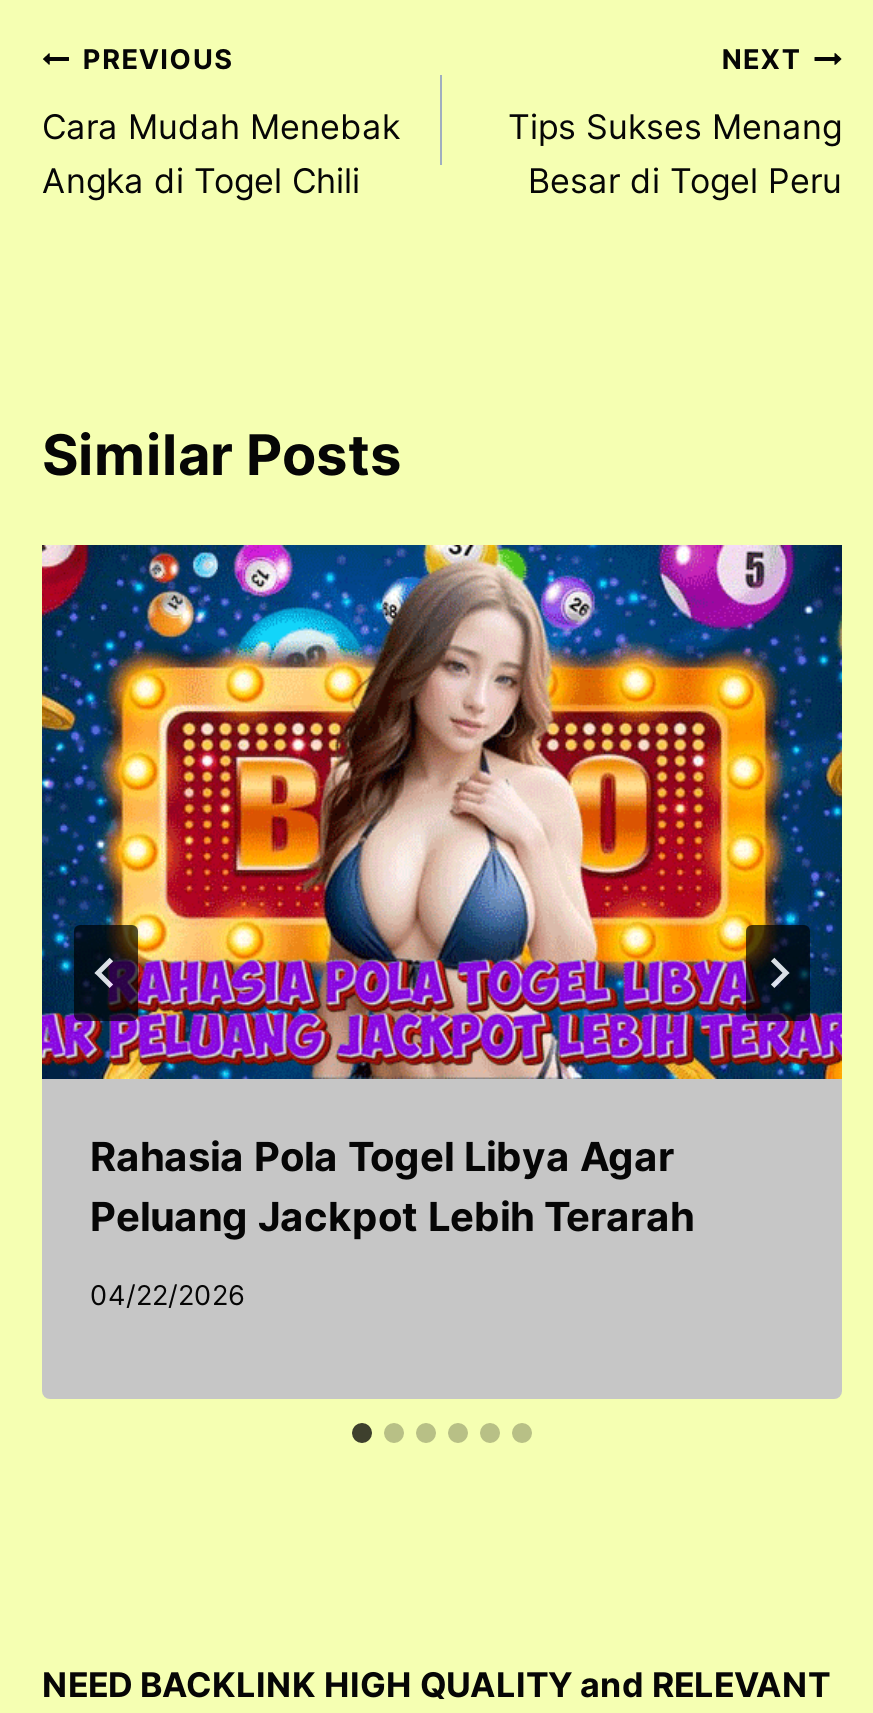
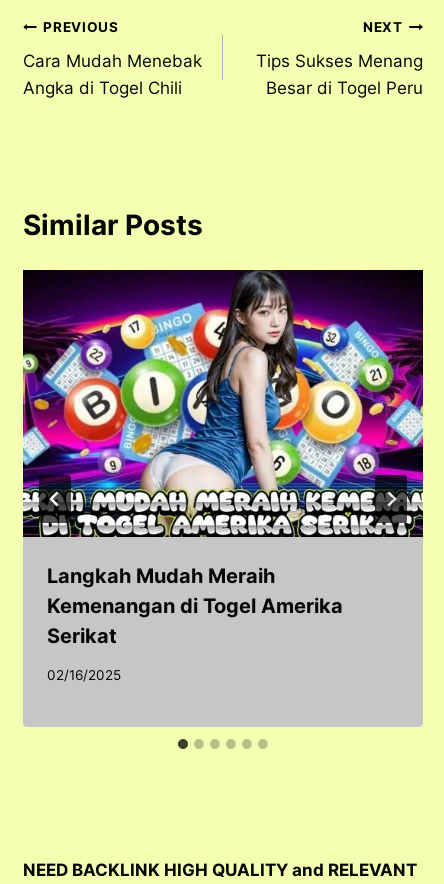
[40,543,844,1241] [image] | Rahasia Pola Togel Libya Agar | Peluang Jackpot Lebih Terarah -> [22,269,424,648] [image] | Langkah Mudah Meraih | Kemenangan di Togel Amerika | Serikat
[90,1278,244,1310] 04/22/2026 -> [47,667,121,683] 02/16/2025

